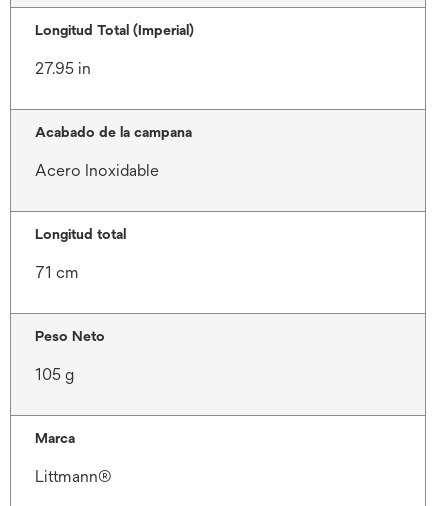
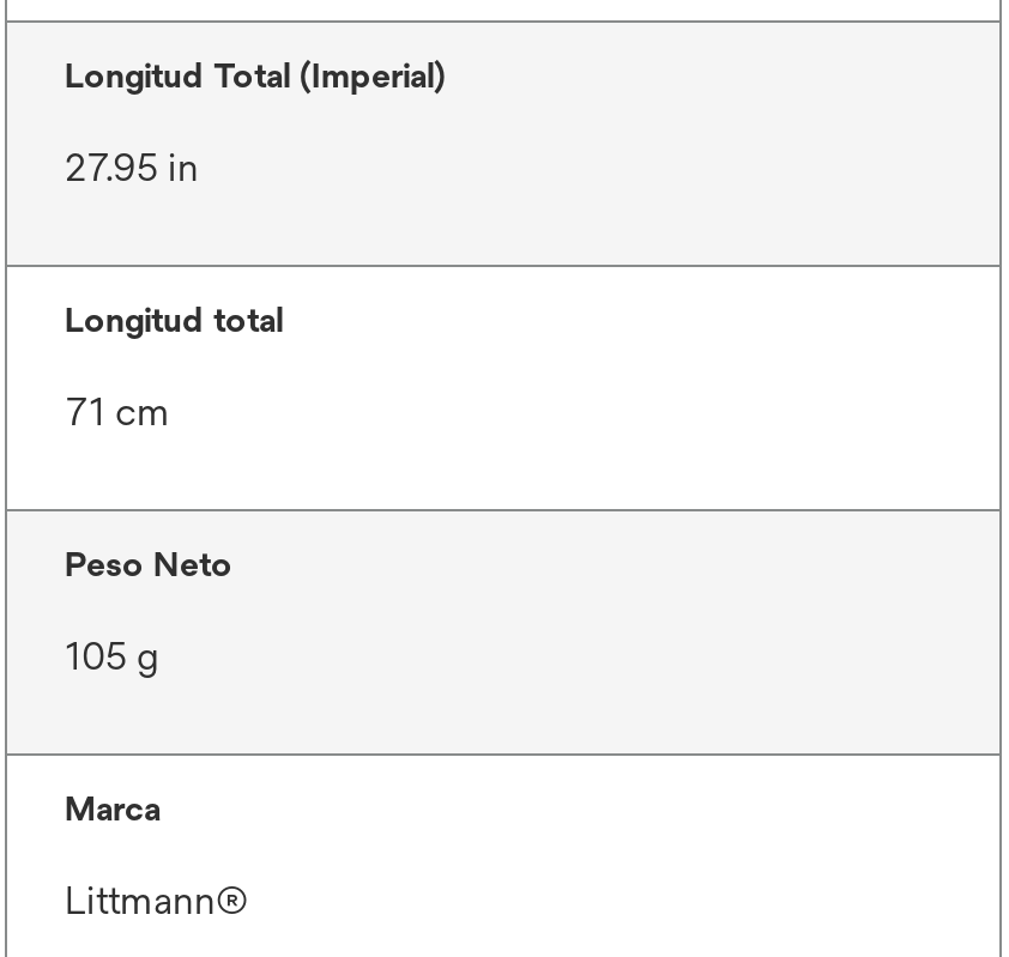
[35,124,192,180] Acabado de la campana | Acero Inoxidable -> none

